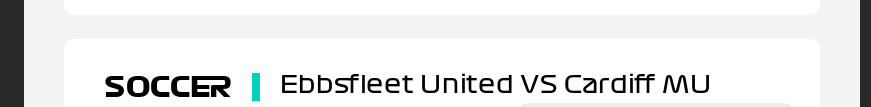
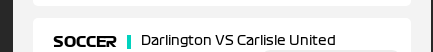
[280,73,712,97] Ebbsfleet United VS Cardiff MU -> [141,35,336,47] Darlington VS Carlisle United

